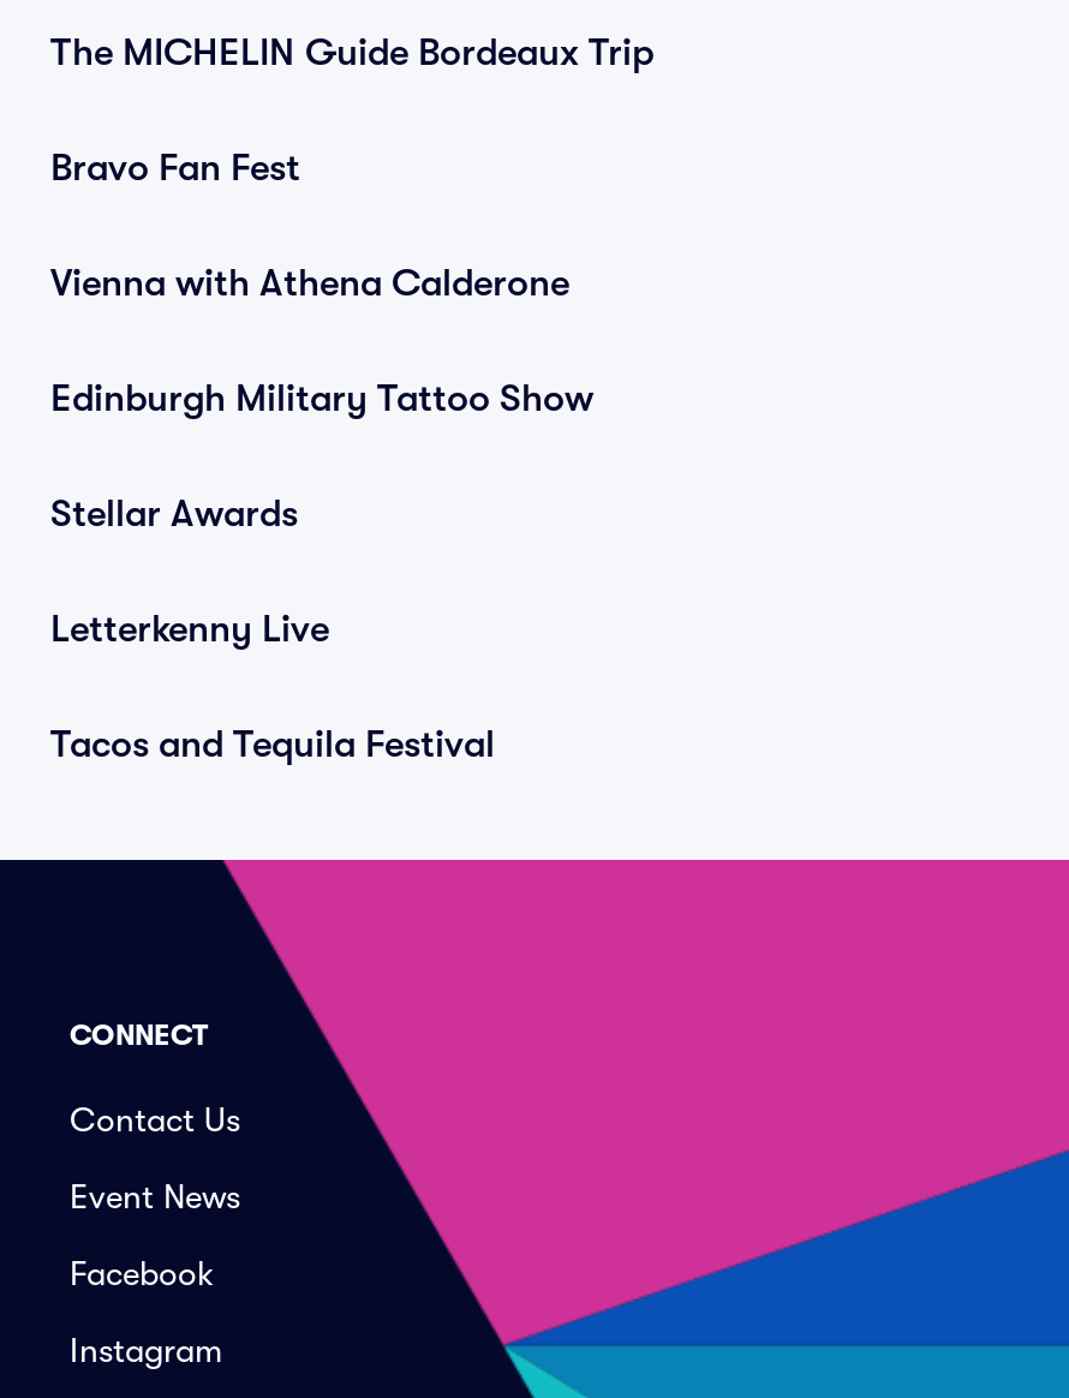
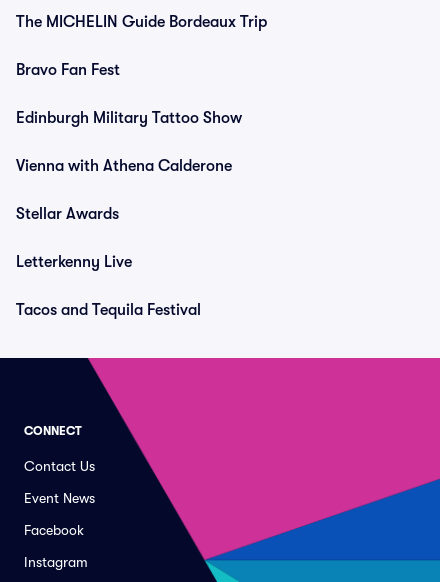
moved [50,262,569,305] -> [16,157,232,175]: Vienna with Athena Calderone
moved [50,377,593,420] -> [16,109,242,127]: Edinburgh Military Tattoo Show

